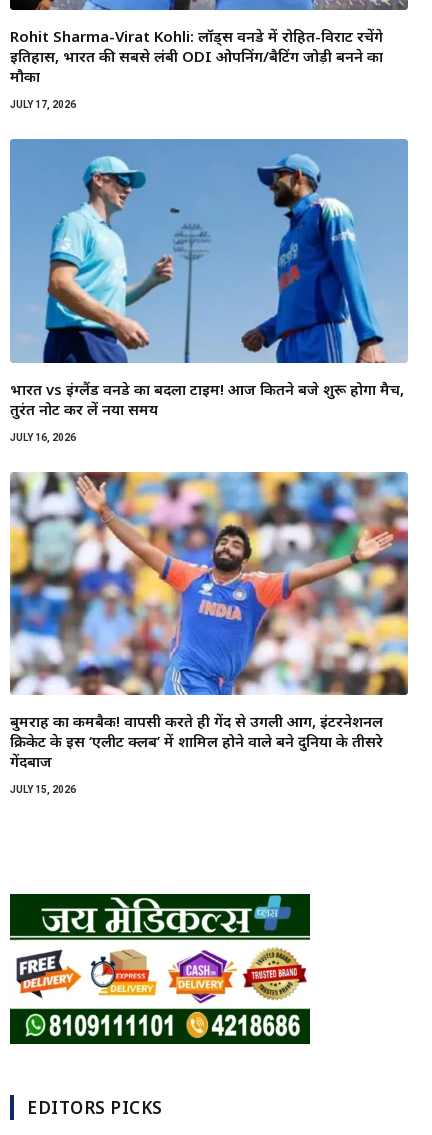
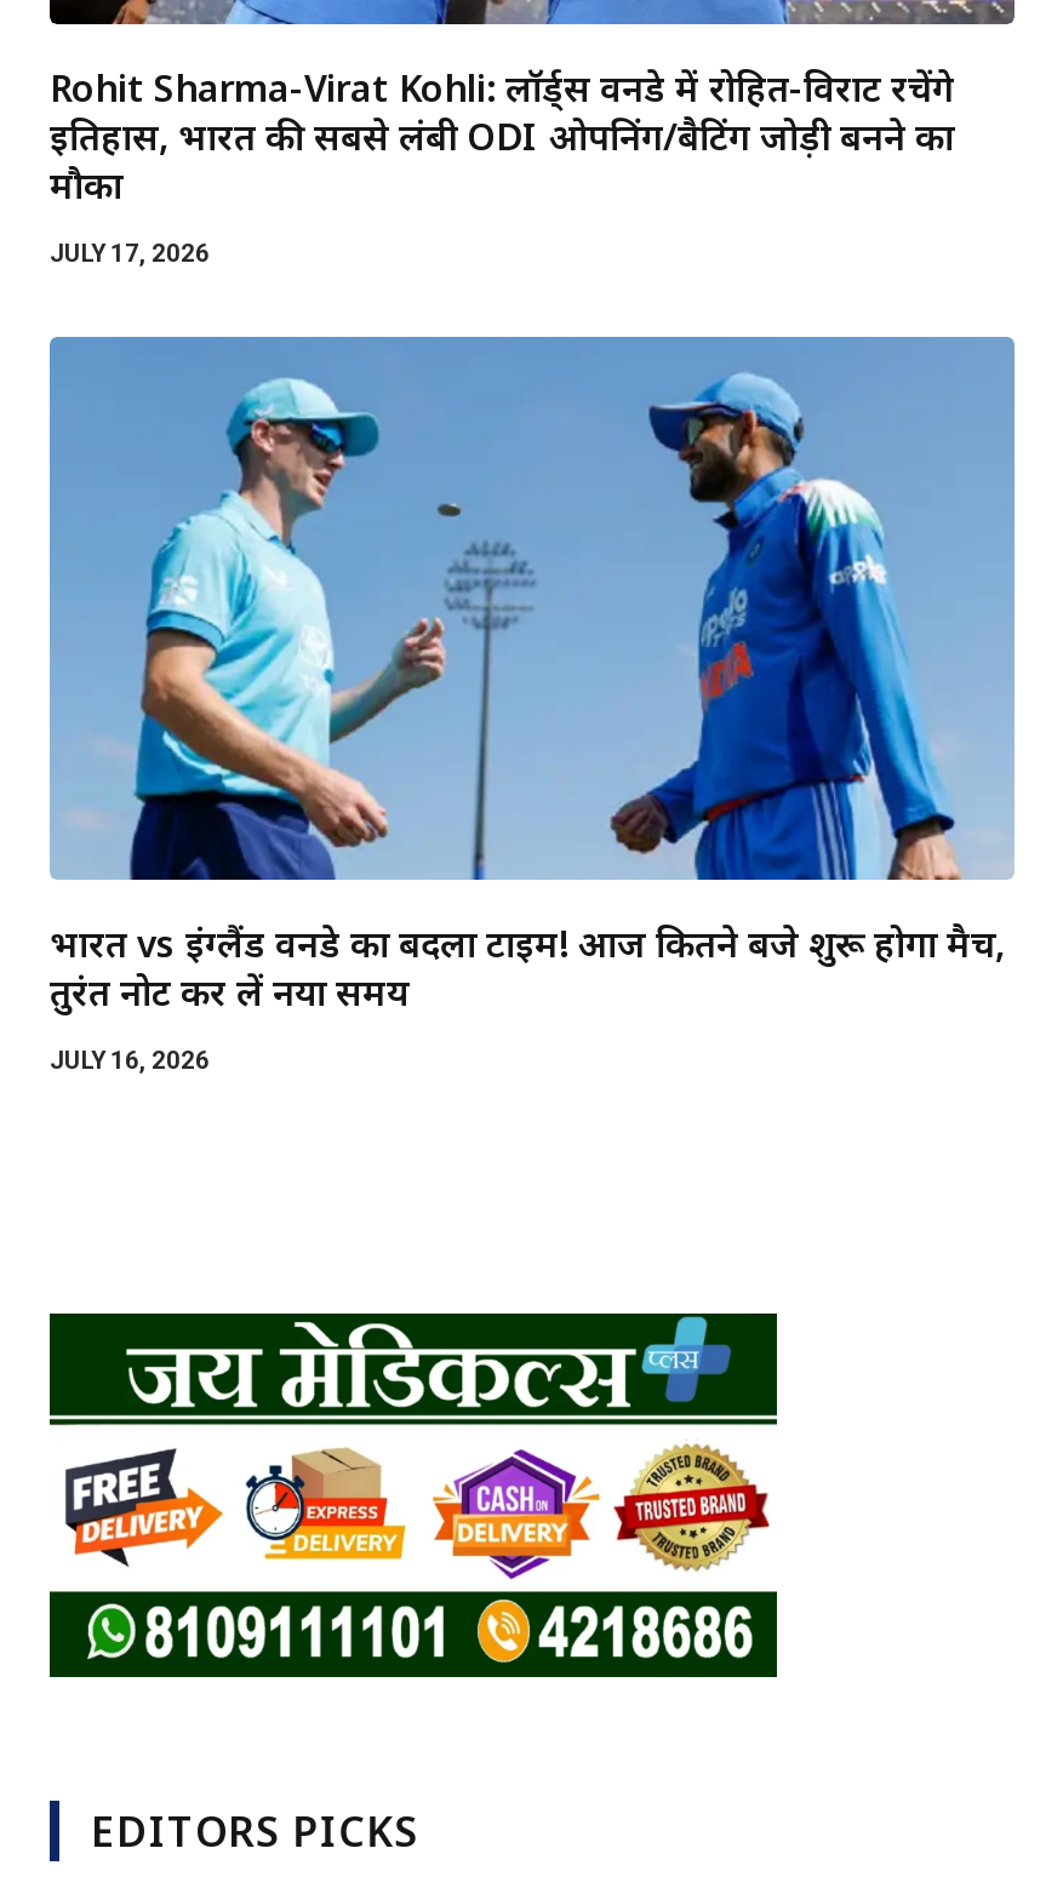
[9,471,409,795] [image] | बुमराह का कमबैक! वापसी करते ही गेंद से उगली आग, इंटरनेशनल | क्रिकेट के इस ‘एलीट क्लब’ में शामिल होने वाले बने दुनिया के तीसरे | गेंदबाज | JULY 15, 2026 -> none

